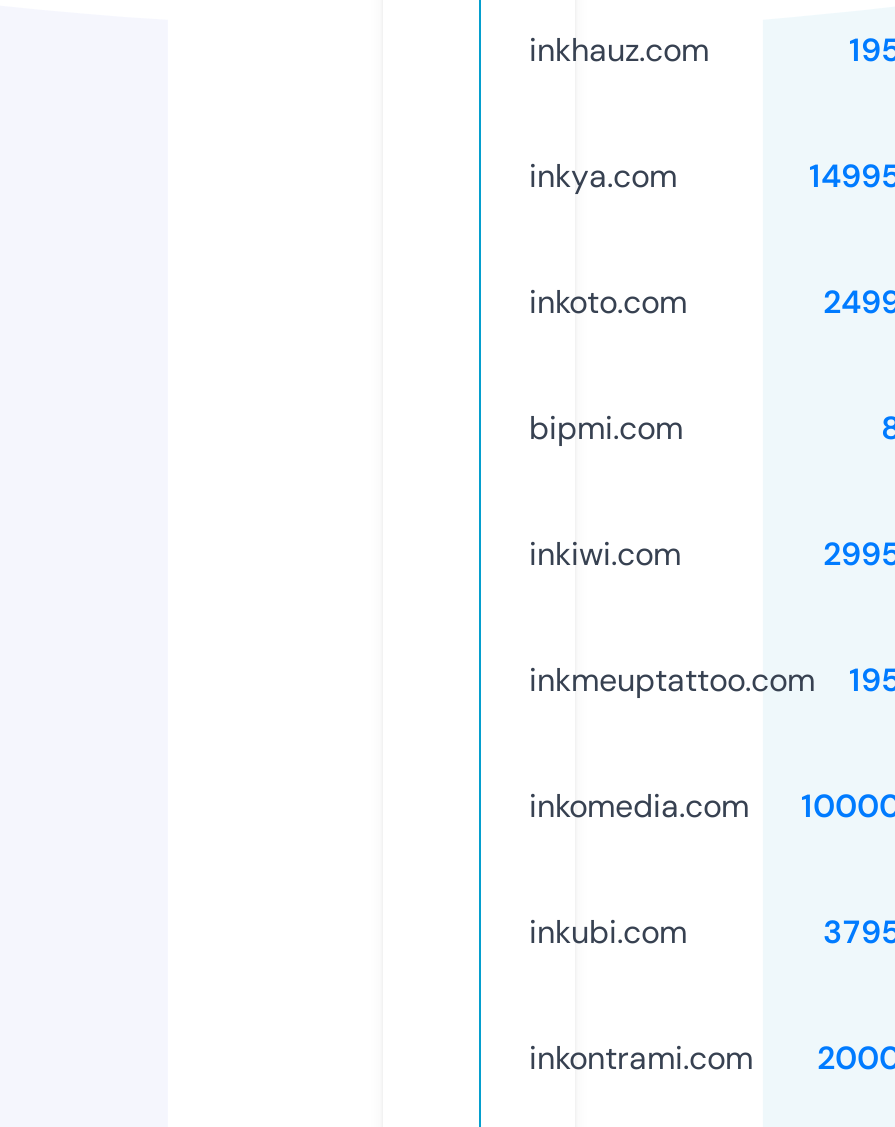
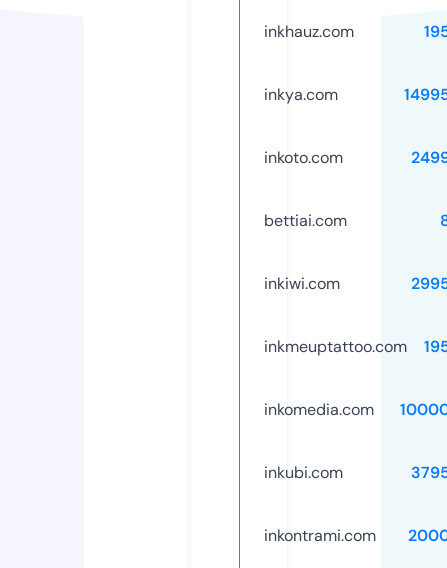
[529,407,683,449] bipmi.com -> [264,210,347,231] bettiai.com

